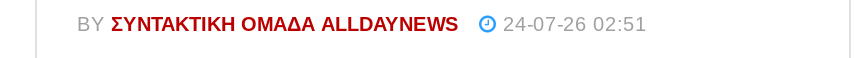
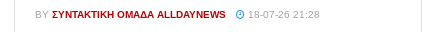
[77,12,647,34] BY ΣΥΝΤΑΚΤΙΚΉ ΟΜΆΔΑ ALLDAYNEWS 24-07-26 02:51 -> [35,9,320,20] BY ΣΥΝΤΑΚΤΙΚΉ ΟΜΆΔΑ ALLDAYNEWS 18-07-26 21:28

